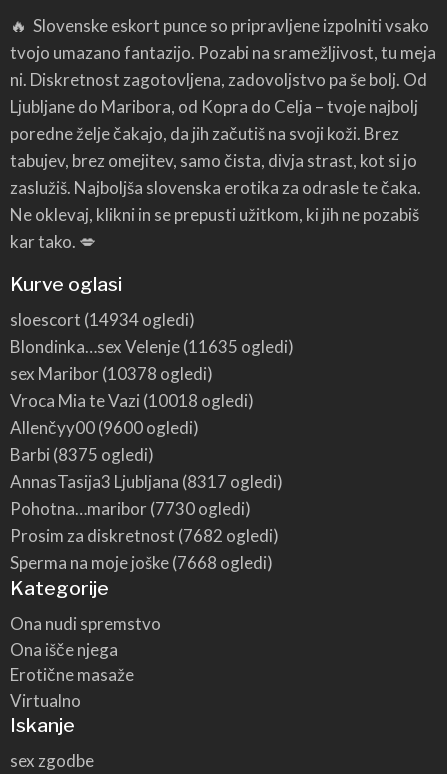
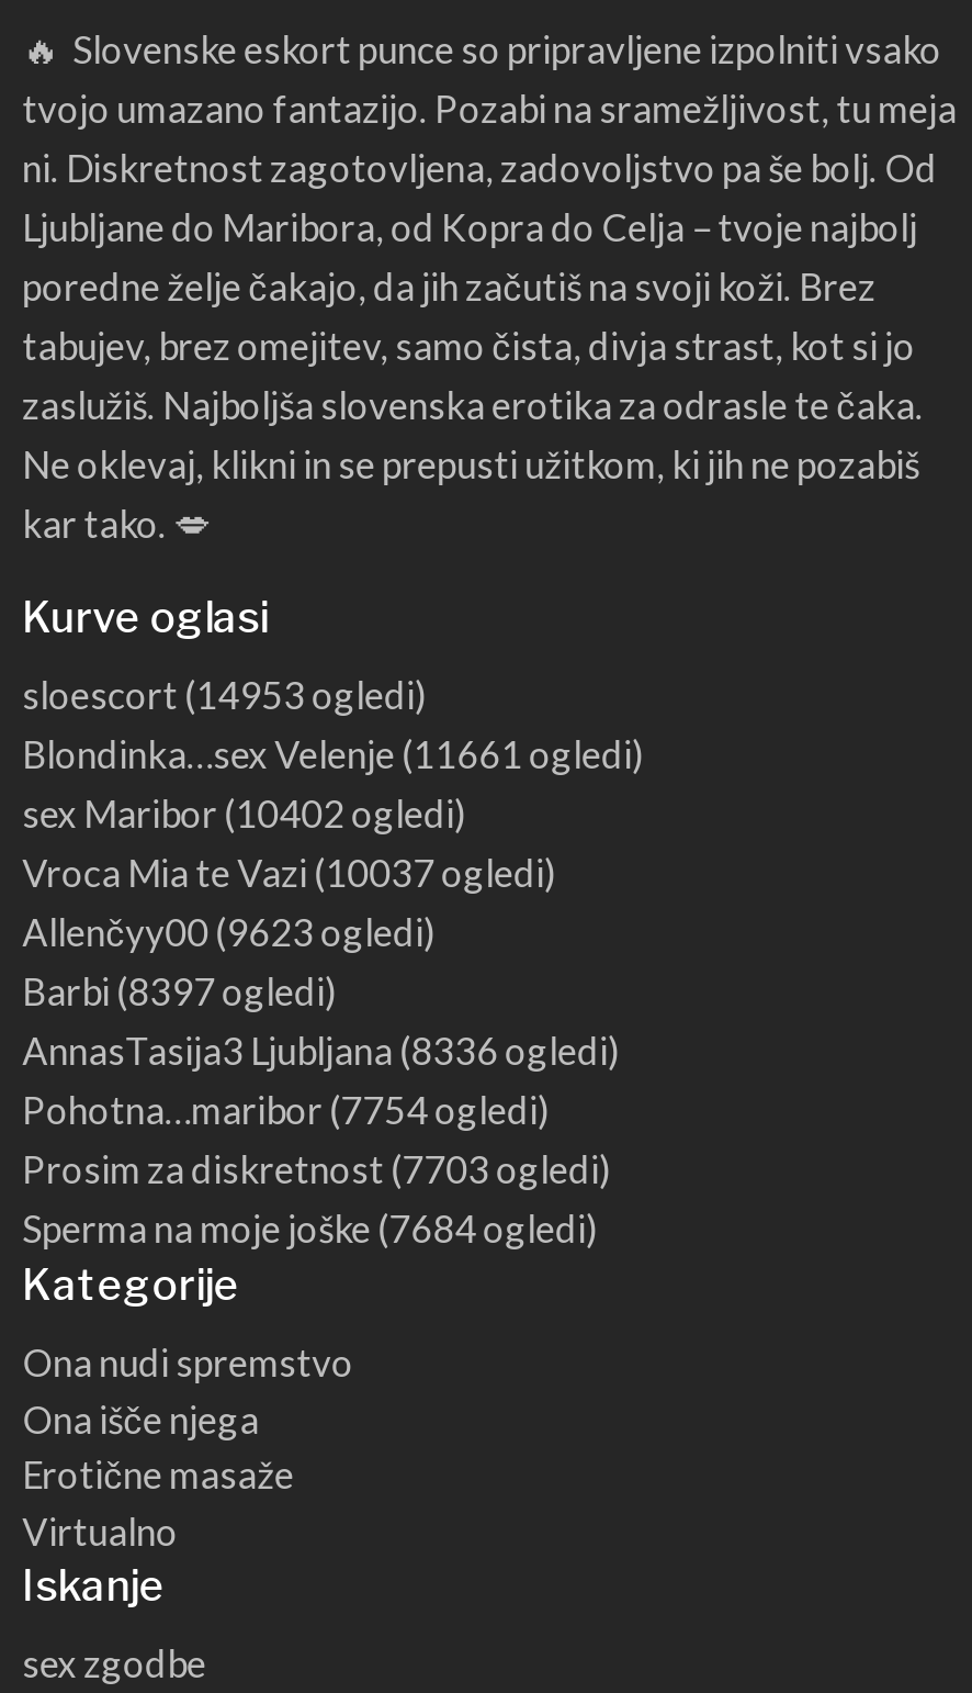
[10,309,195,330] sloescort (14934 ogledi) -> [22,673,428,719] sloescort (14953 ogledi)
[10,336,294,357] Blondinka…sex Velenje (11635 ogledi) -> [22,732,645,778] Blondinka…sex Velenje (11661 ogledi)
[10,363,213,384] sex Maribor (10378 ogledi) -> [22,791,468,837] sex Maribor (10402 ogledi)
[10,390,254,411] Vroca Mia te Vazi (10018 ogledi) -> [22,851,558,897] Vroca Mia te Vazi (10037 ogledi)
[10,417,199,438] Allenčyy00 (9600 ogledi) -> [22,910,437,956] Allenčyy00 (9623 ogledi)
[10,444,154,465] Barbi (8375 ogledi) -> [22,969,338,1015] Barbi (8397 ogledi)
[10,471,283,492] AnnasTasija3 Ljubljana (8317 ogledi) -> [22,1029,621,1075] AnnasTasija3 Ljubljana (8336 ogledi)
[10,498,251,519] Pohotna…maribor (7730 ogledi) -> [22,1088,551,1134] Pohotna…maribor (7754 ogledi)
[10,525,279,546] Prosim za diskretnost (7682 ogledi) -> [22,1147,612,1193] Prosim za diskretnost (7703 ogledi)
[10,552,273,573] Sperma na moje joške (7668 ogledi) -> [22,1206,599,1253] Sperma na moje joške (7684 ogledi)

